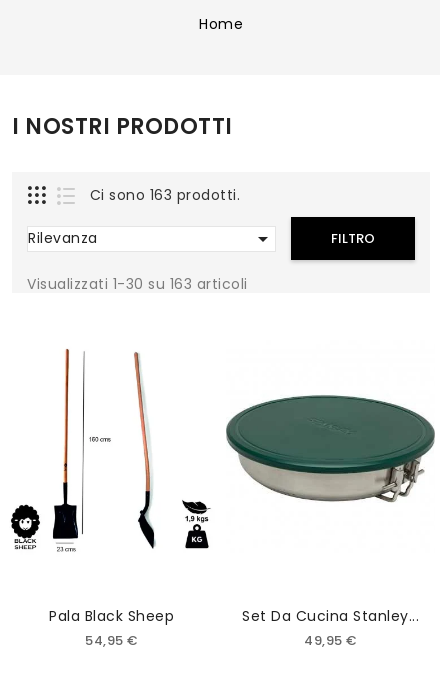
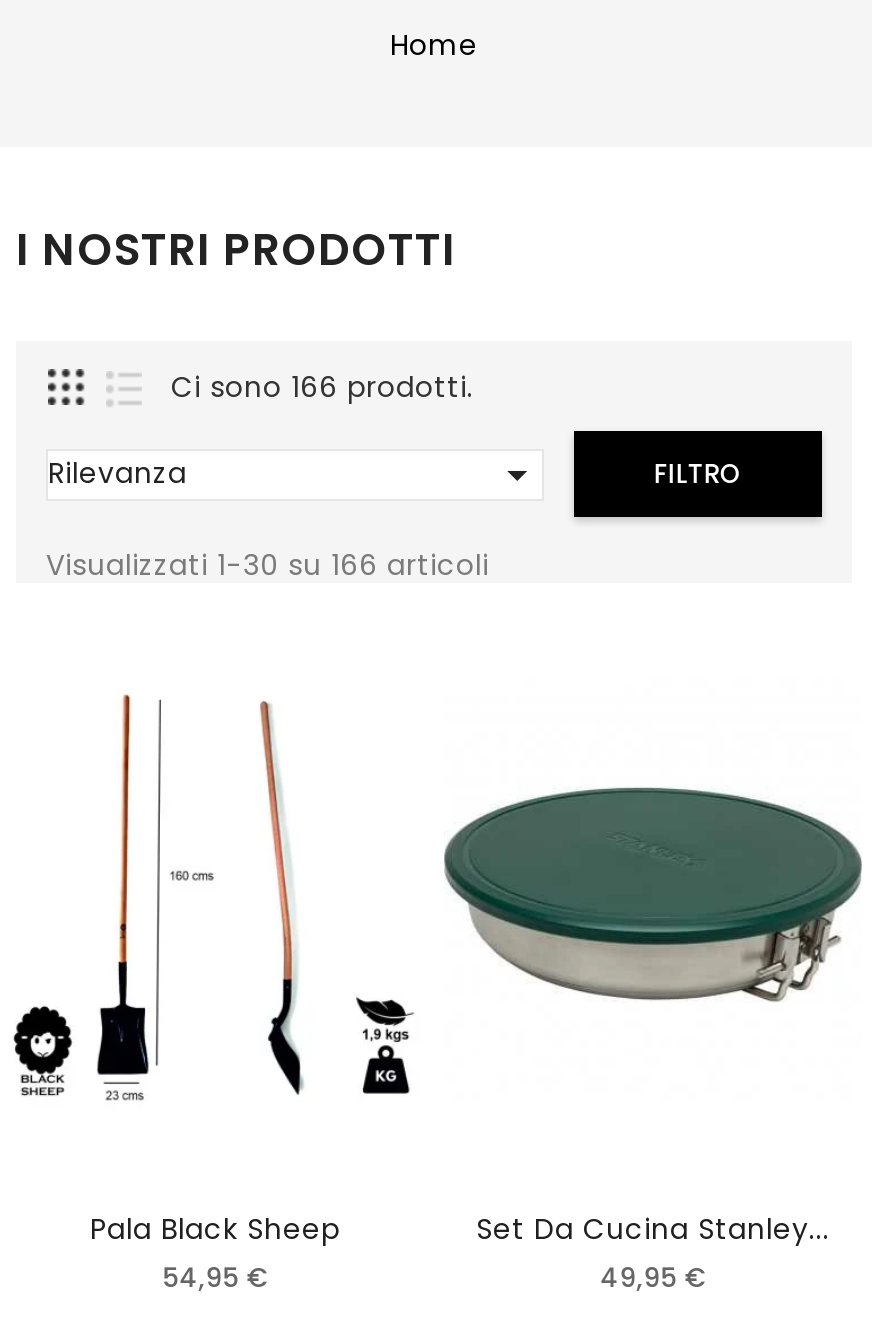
[89,185,240,205] Ci sono 163 prodotti. -> [171,367,474,407] Ci sono 166 prodotti.
[27,274,247,294] Visualizzati 1-30 su 163 articoli -> [46,545,489,585] Visualizzati 1-30 su 166 articoli

